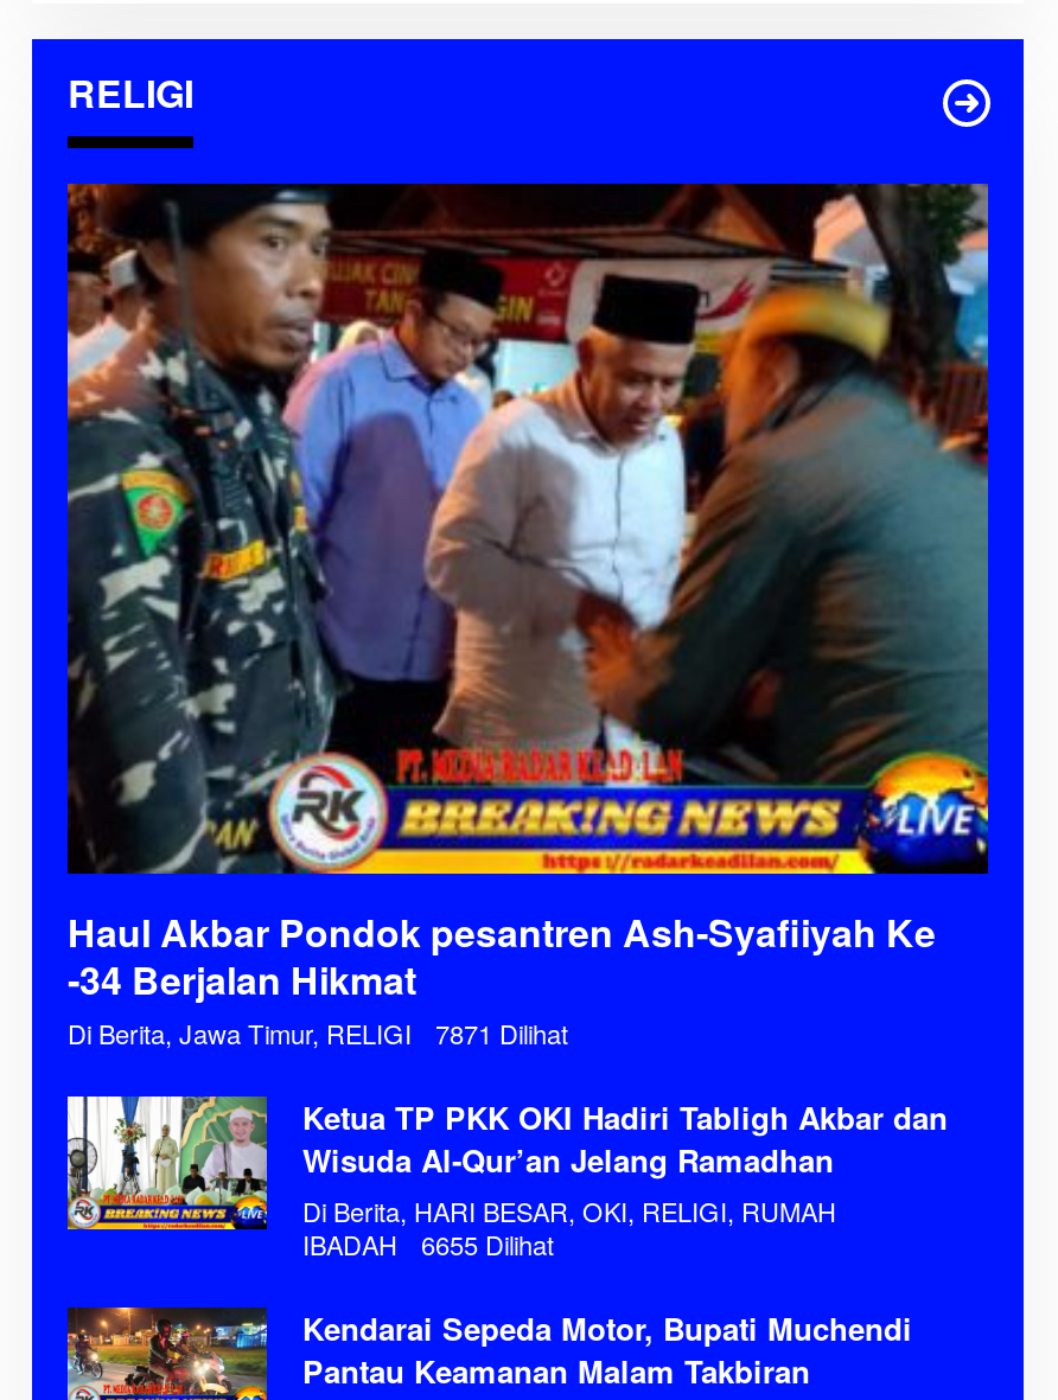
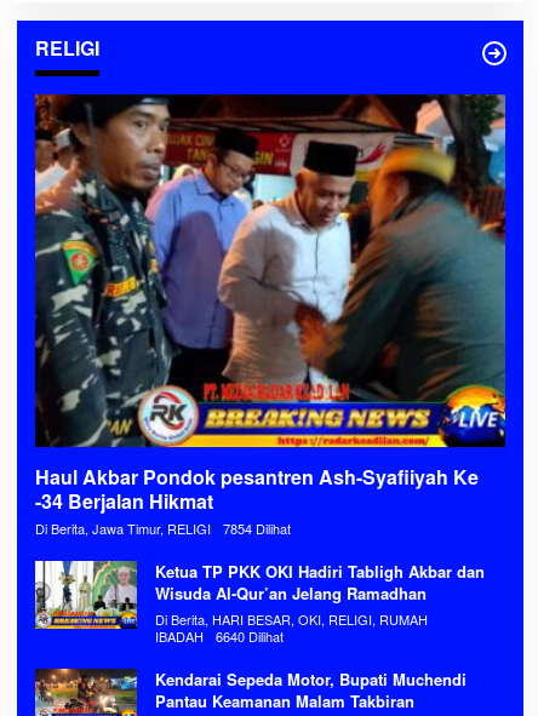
[68,1014,568,1052] Di Berita, Jawa Timur, RELIGI 7871 Dilihat -> [35,519,291,538] Di Berita, Jawa Timur, RELIGI 7854 Dilihat
[302,1225,554,1263] IBADAH 6655 Dilihat -> [155,627,284,646] IBADAH 6640 Dilihat

